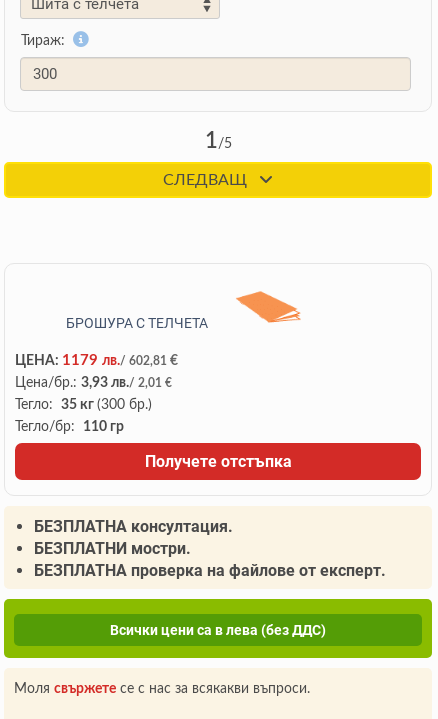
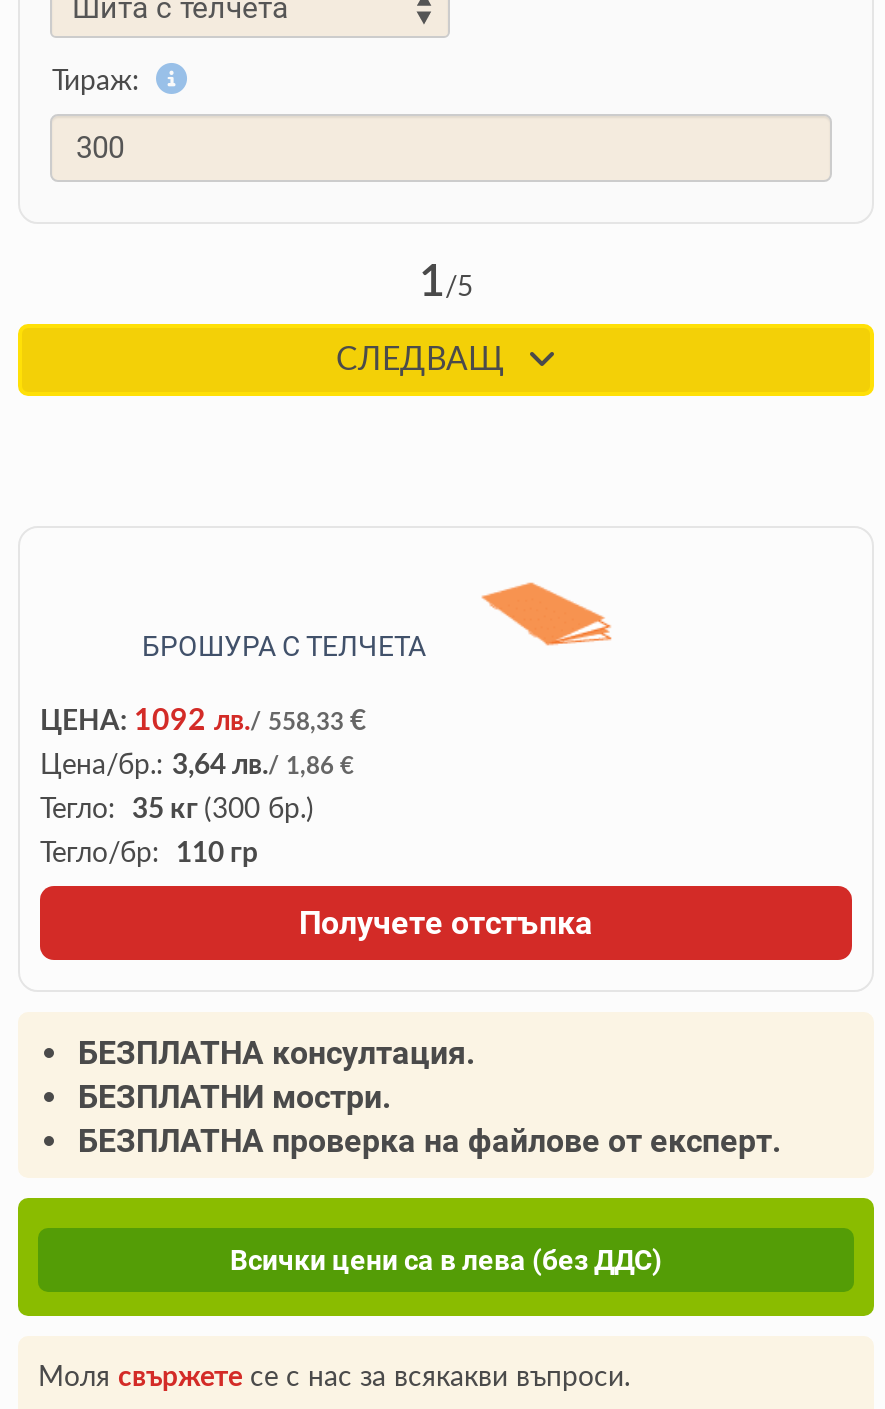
[15,353,178,368] ЦЕНА: 1179 лв./ 602,81 € -> [40,706,366,736] ЦЕНА: 1092 лв./ 558,33 €
[15,376,172,390] Цена/бр.: 3,93 лв./ 2,01 € -> [40,752,354,780] Цена/бр.: 3,64 лв./ 1,86 €

